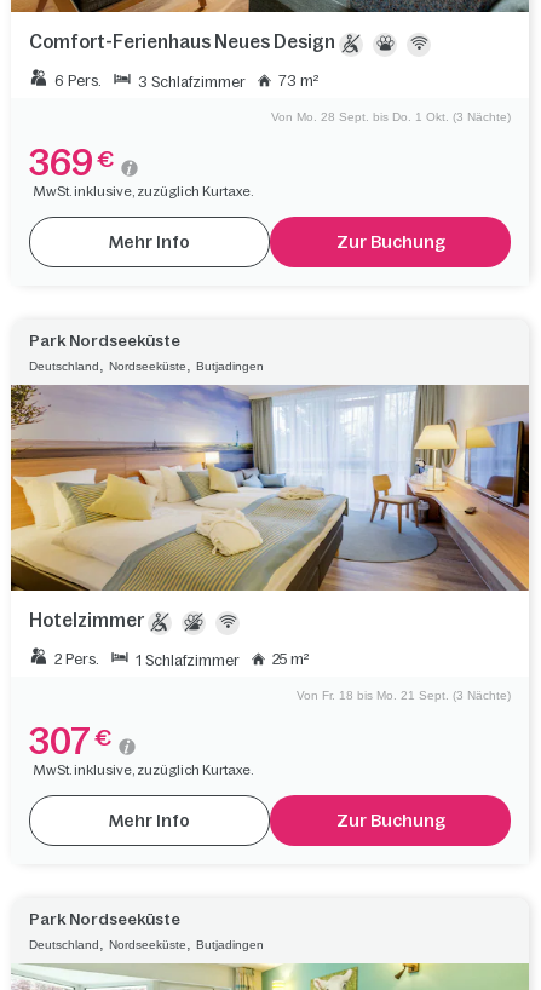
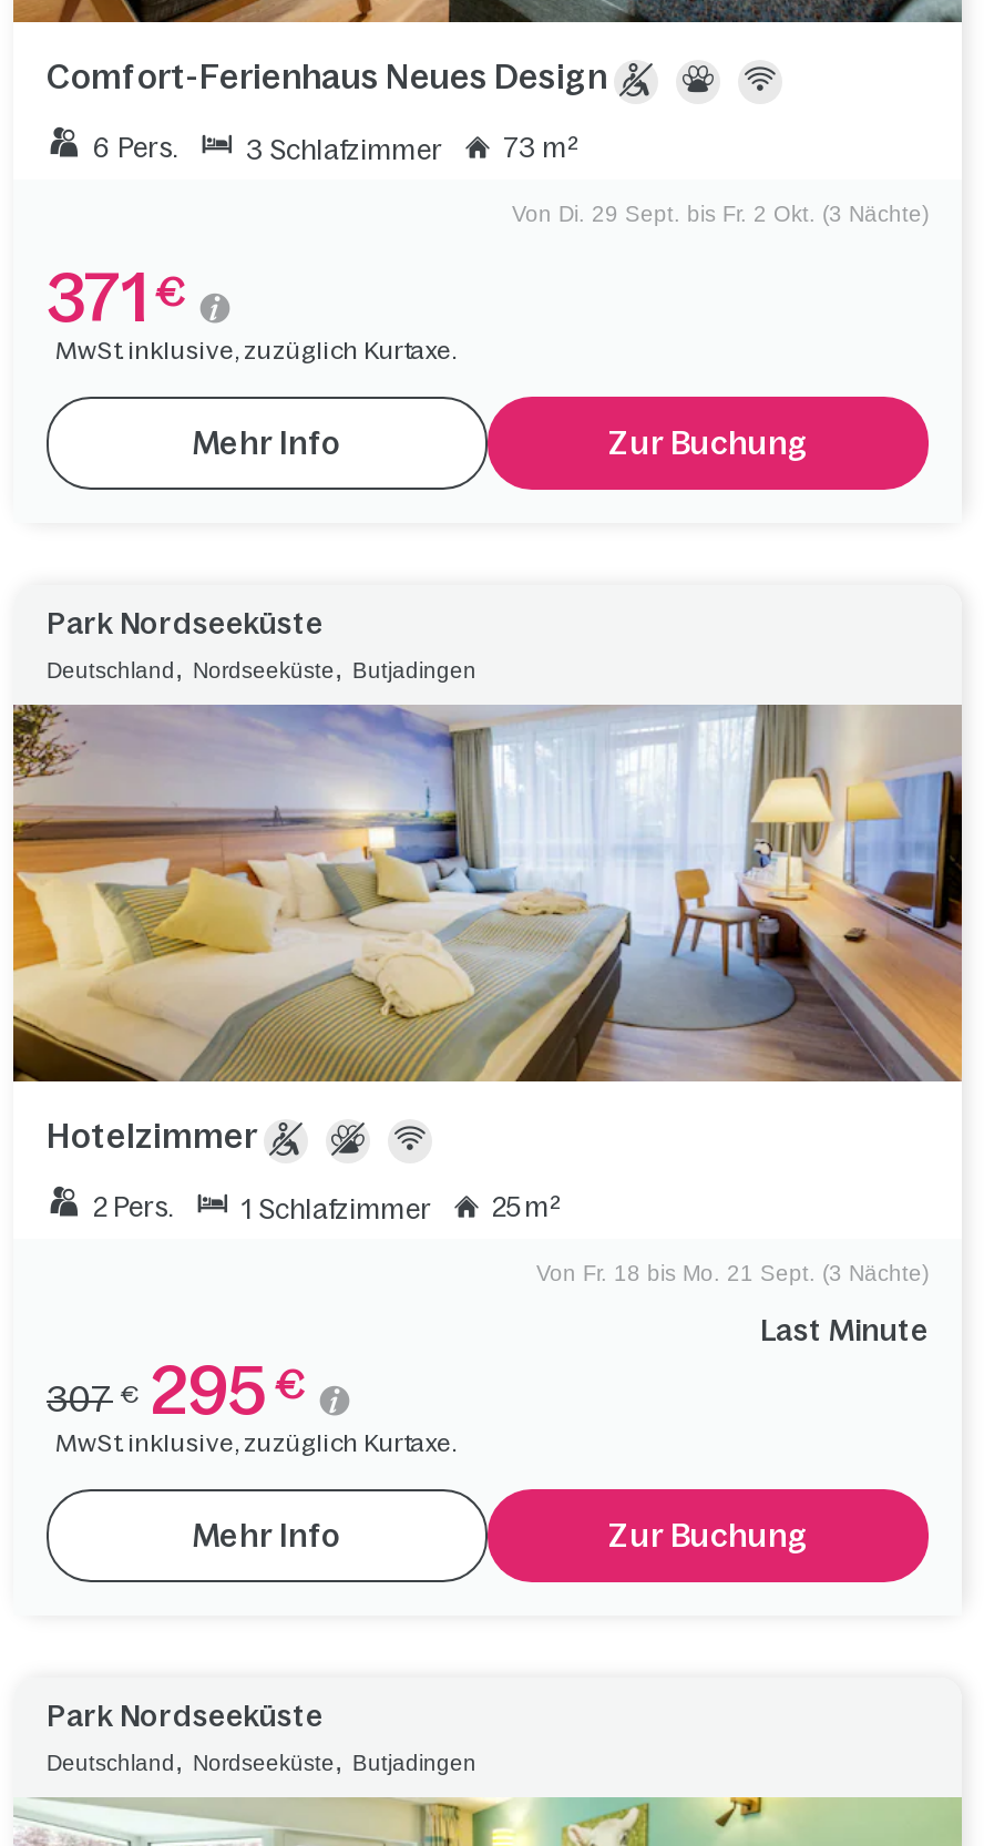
[271,110,511,123] Von Mo. 28 Sept. bis Do. 1 Okt. (3 Nächte) -> [512,201,929,226] Von Di. 29 Sept. bis Fr. 2 Okt. (3 Nächte)
[29,143,114,183] 369 € -> [47,261,186,334] 371 €
none -> [760,1314,929,1347] Last Minute
[29,721,111,761] 307 € -> [47,1354,306,1427] 307 € 295 €

